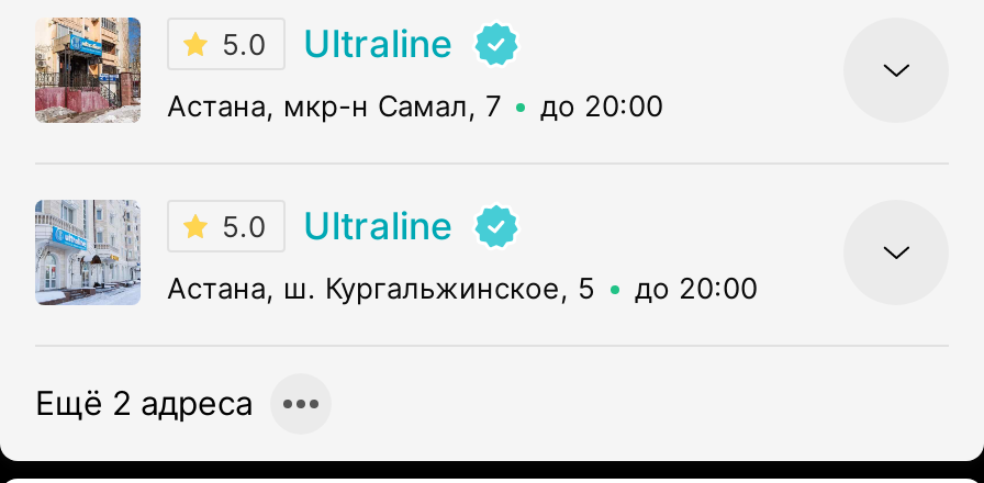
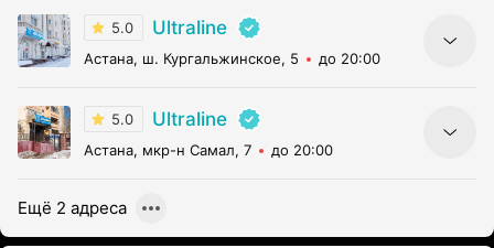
moved [33,18,501,123] -> [17,106,251,159]: [image] | Астана, мкр-н Самал, 7
moved [33,200,595,305] -> [17,14,299,67]: [image] | Астана, ш. Кургальжинское, 5

